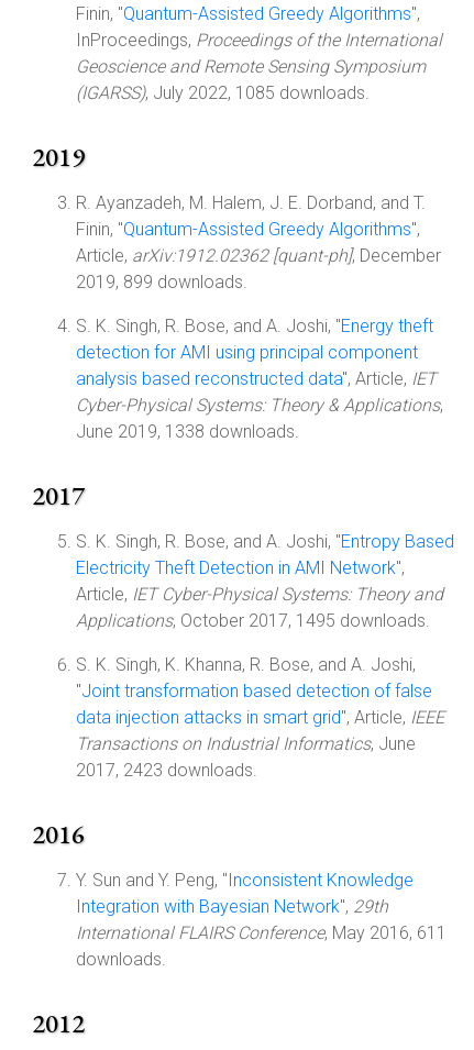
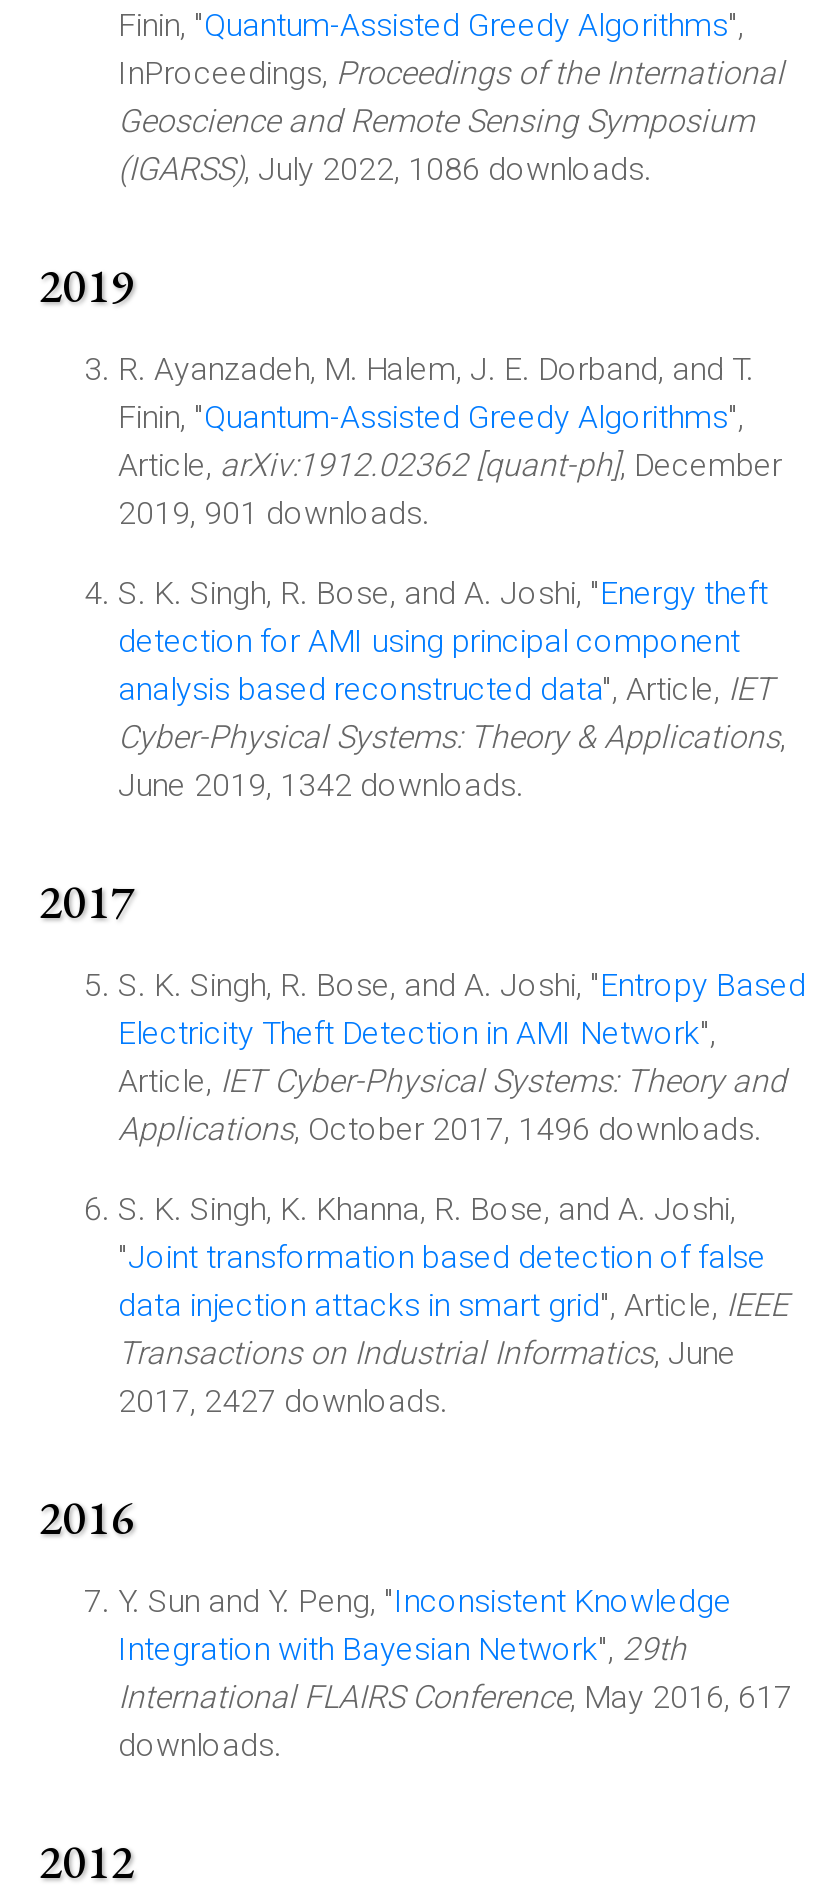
[76,82,370,103] (IGARSS), July 2022, 1085 downloads. -> [118,150,652,188] (IGARSS), July 2022, 1086 downloads.
[76,272,247,292] 2019, 899 downloads. -> [118,494,430,532] 2019, 901 downloads.
[76,421,299,442] June 2019, 1338 downloads. -> [118,766,524,804] June 2019, 1342 downloads.
[76,610,430,631] Applications, October 2017, 1495 downloads. -> [118,1110,762,1148] Applications, October 2017, 1496 downloads.
[76,760,257,781] 2017, 2423 downloads. -> [118,1382,448,1420] 2017, 2427 downloads.
[76,922,447,943] International FLAIRS Conference, May 2016, 611 -> [118,1678,792,1716] International FLAIRS Conference, May 2016, 617

